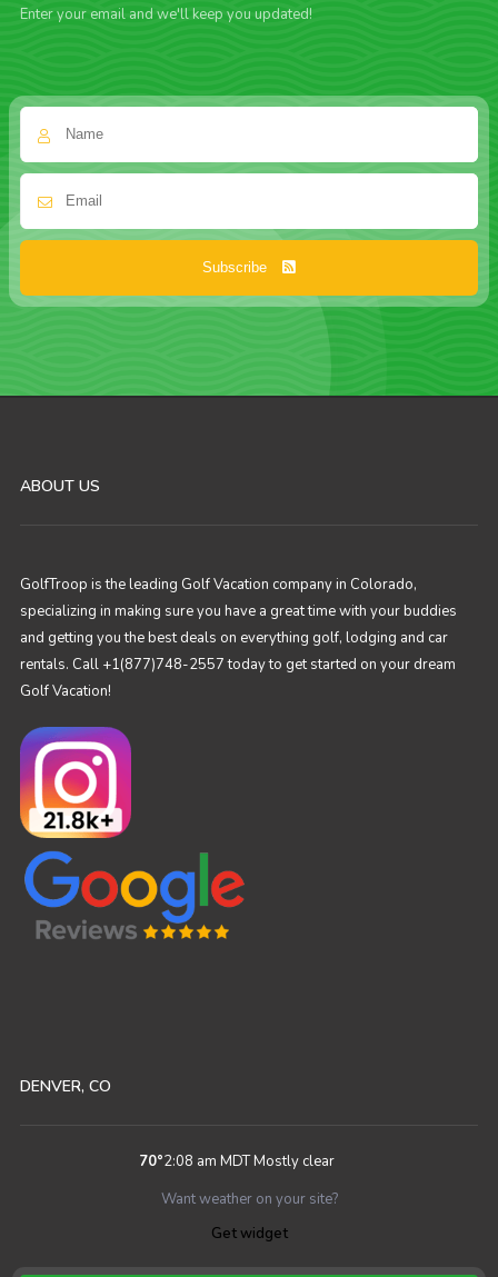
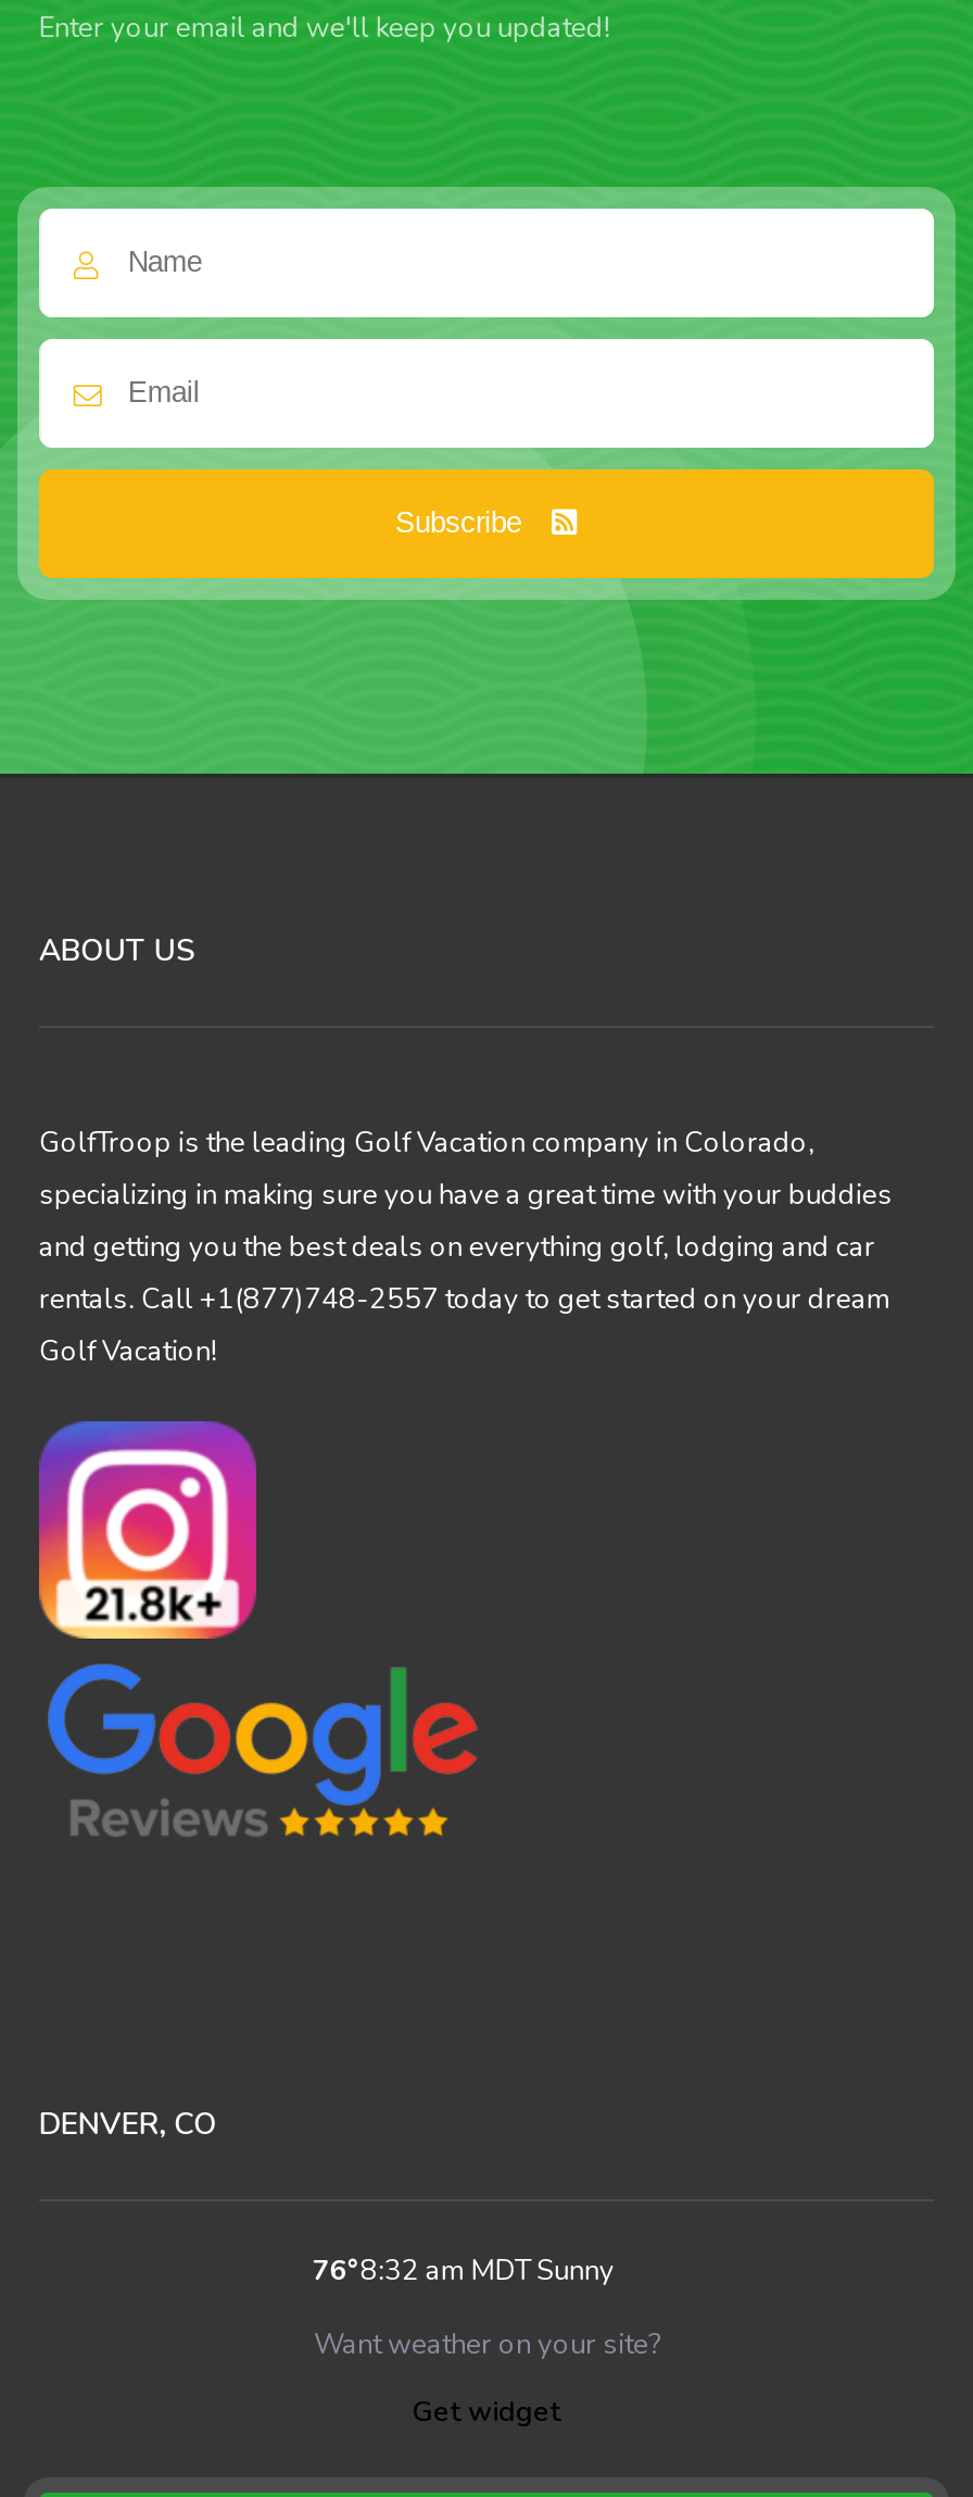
[139,1152,335,1172] 70°2:08 am MDT Mostly clear -> [313,2252,614,2291] 76°8:32 am MDT Sunny

